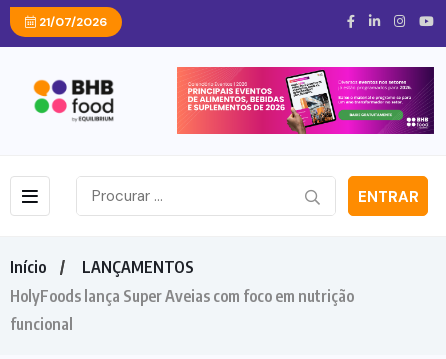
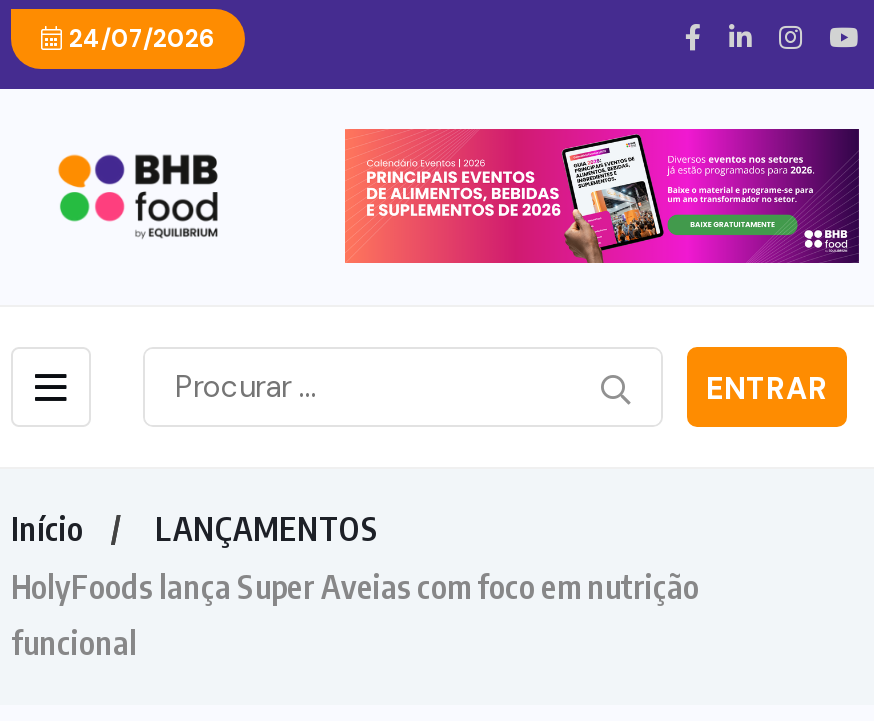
[36,14,107,30] 21/07/2026 -> [63,23,215,55] 24/07/2026

